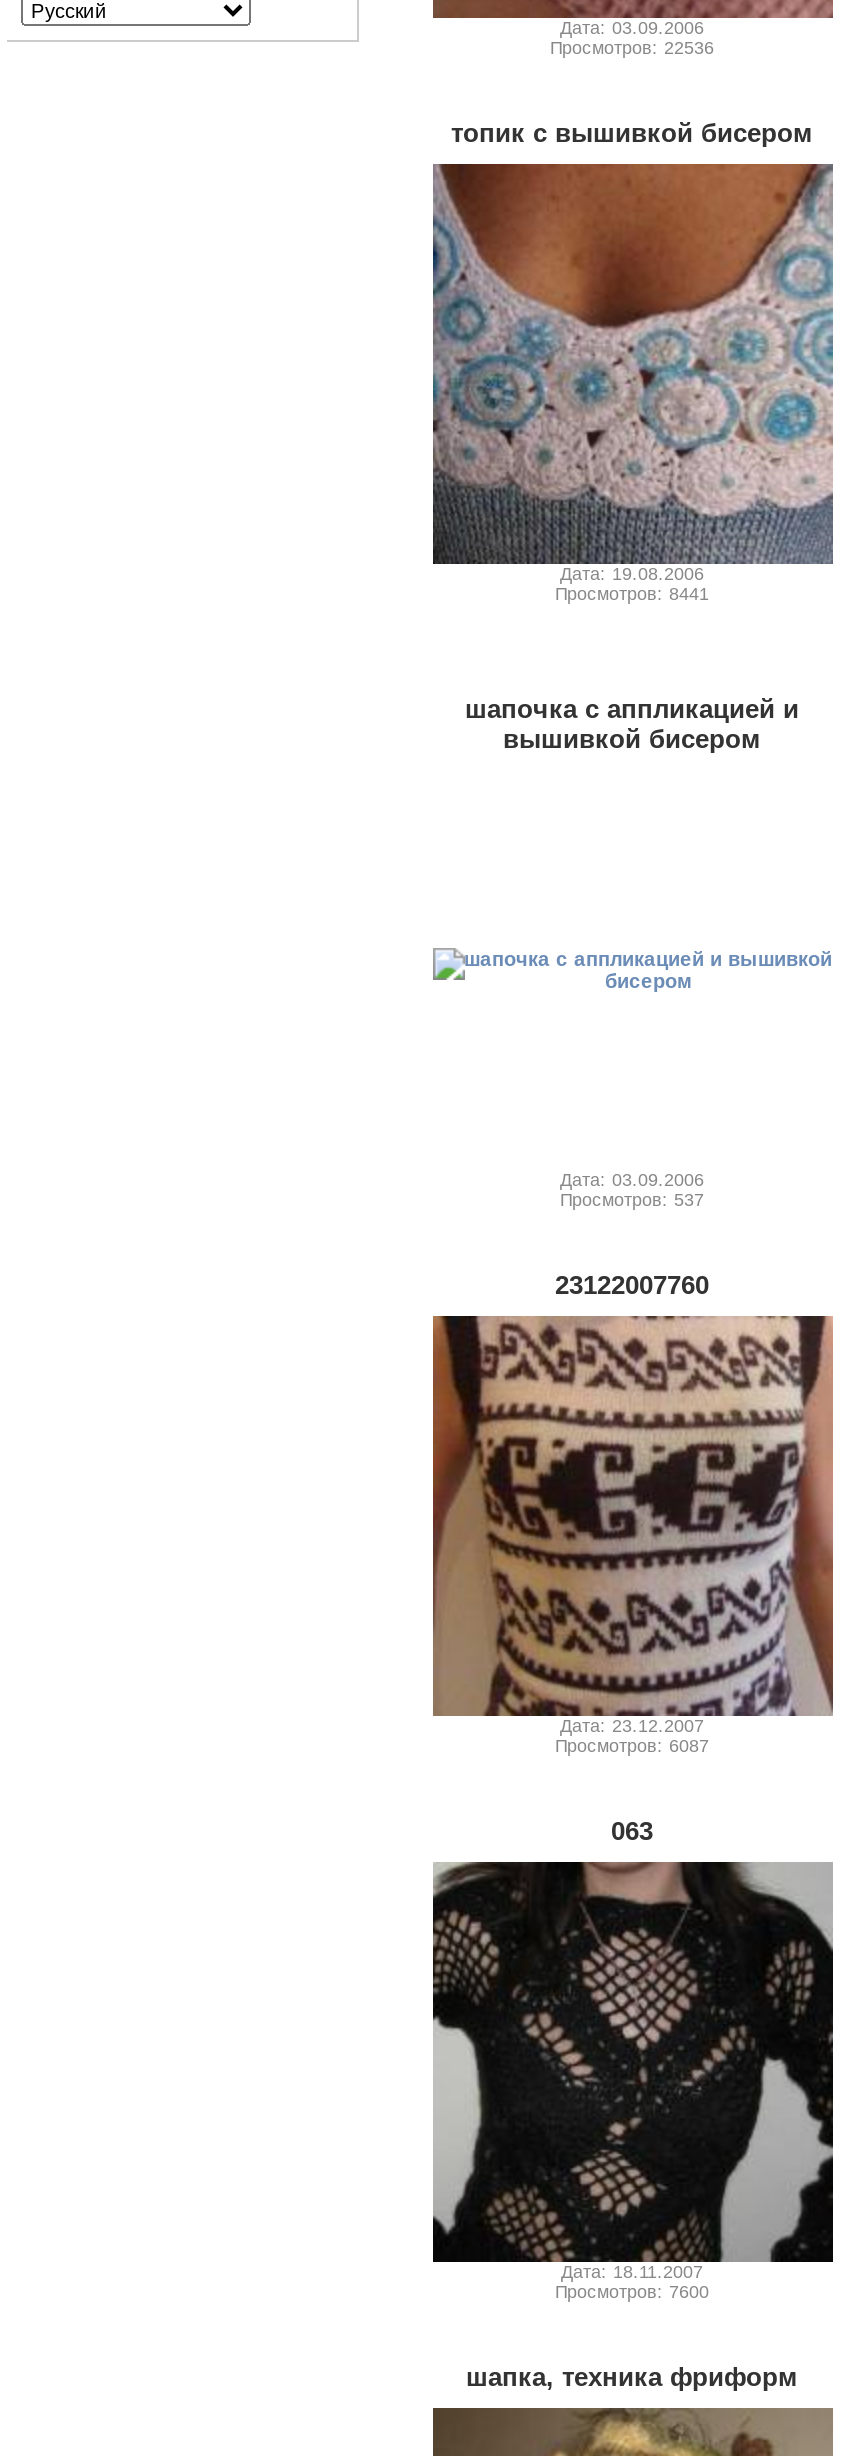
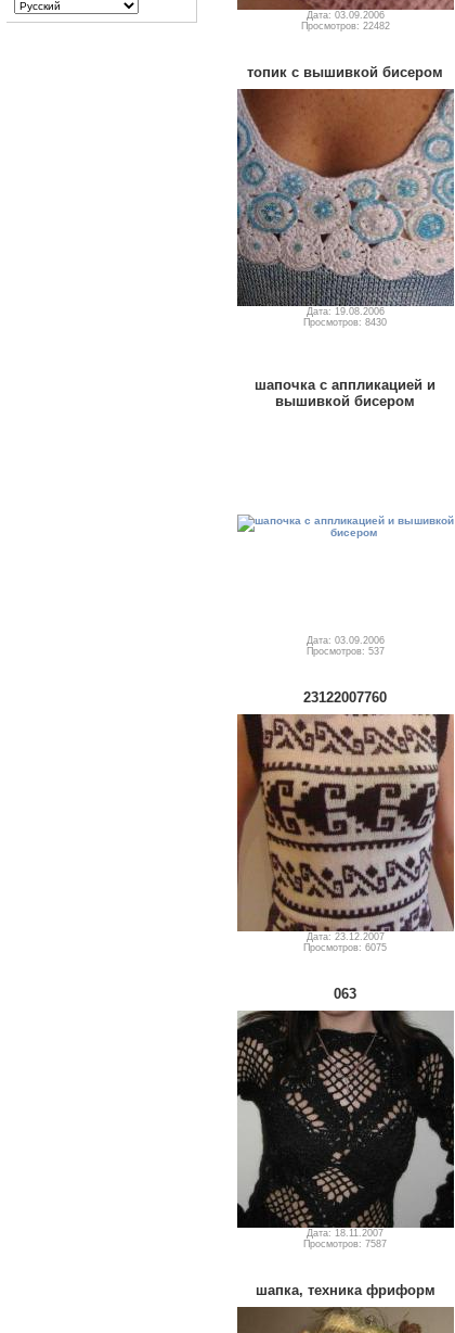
[550,37,714,57] Просмотров: 22536 -> [301,20,389,31] Просмотров: 22482
[555,583,709,603] Просмотров: 8441 -> [303,317,387,327] Просмотров: 8430
[555,1735,709,1755] Просмотров: 6087 -> [303,942,387,953] Просмотров: 6075
[555,2281,709,2301] Просмотров: 7600 -> [303,1238,387,1249] Просмотров: 7587

